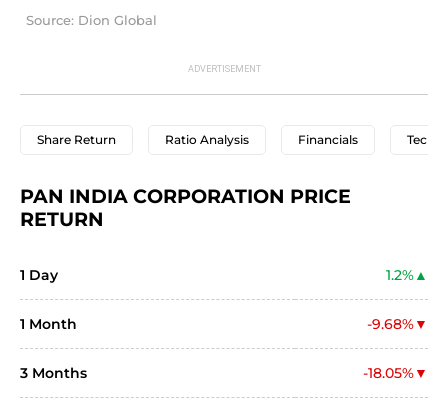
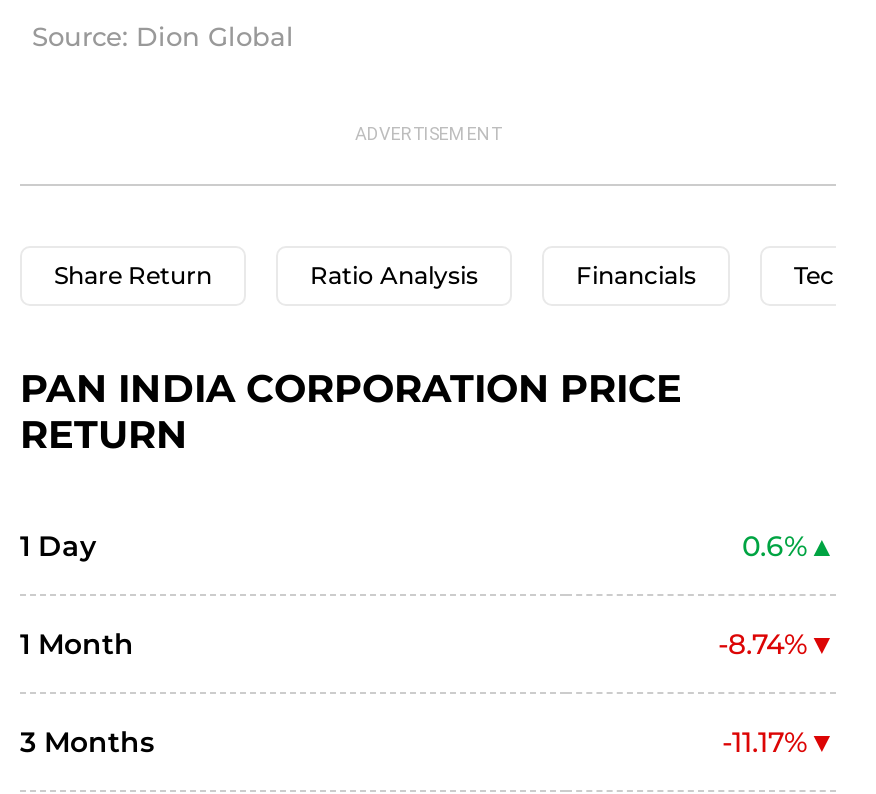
[386,266,414,284] 1.2% -> [742,528,808,564] 0.6%
[367,315,414,333] -9.68% -> [718,626,808,662] -8.74%
[363,364,414,382] -18.05% -> [722,724,808,760] -11.17%

